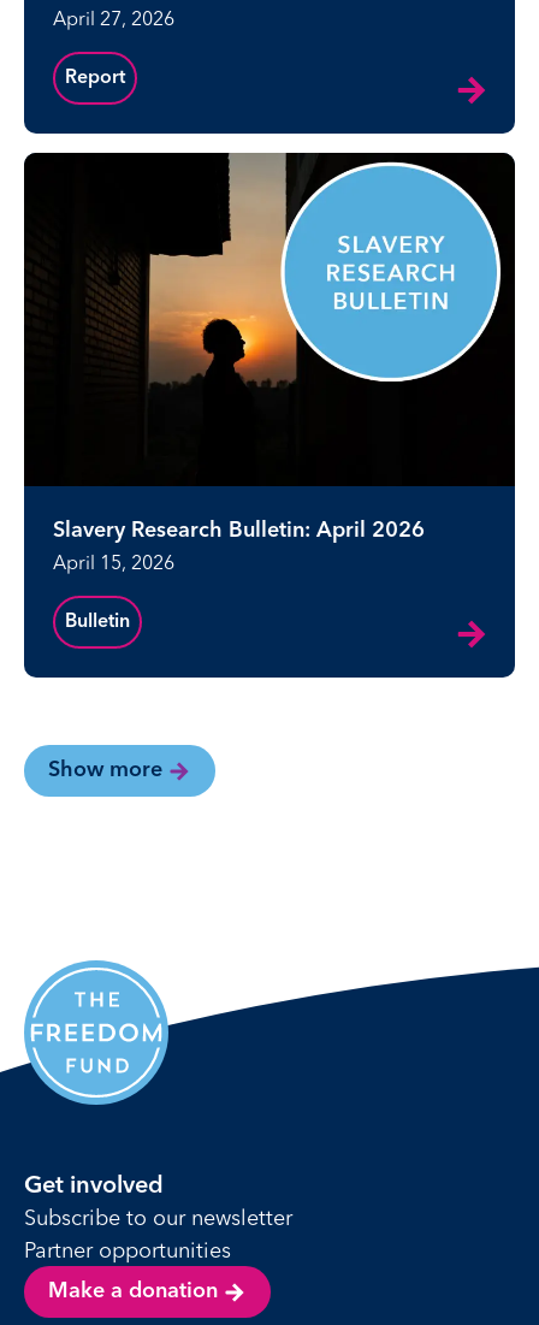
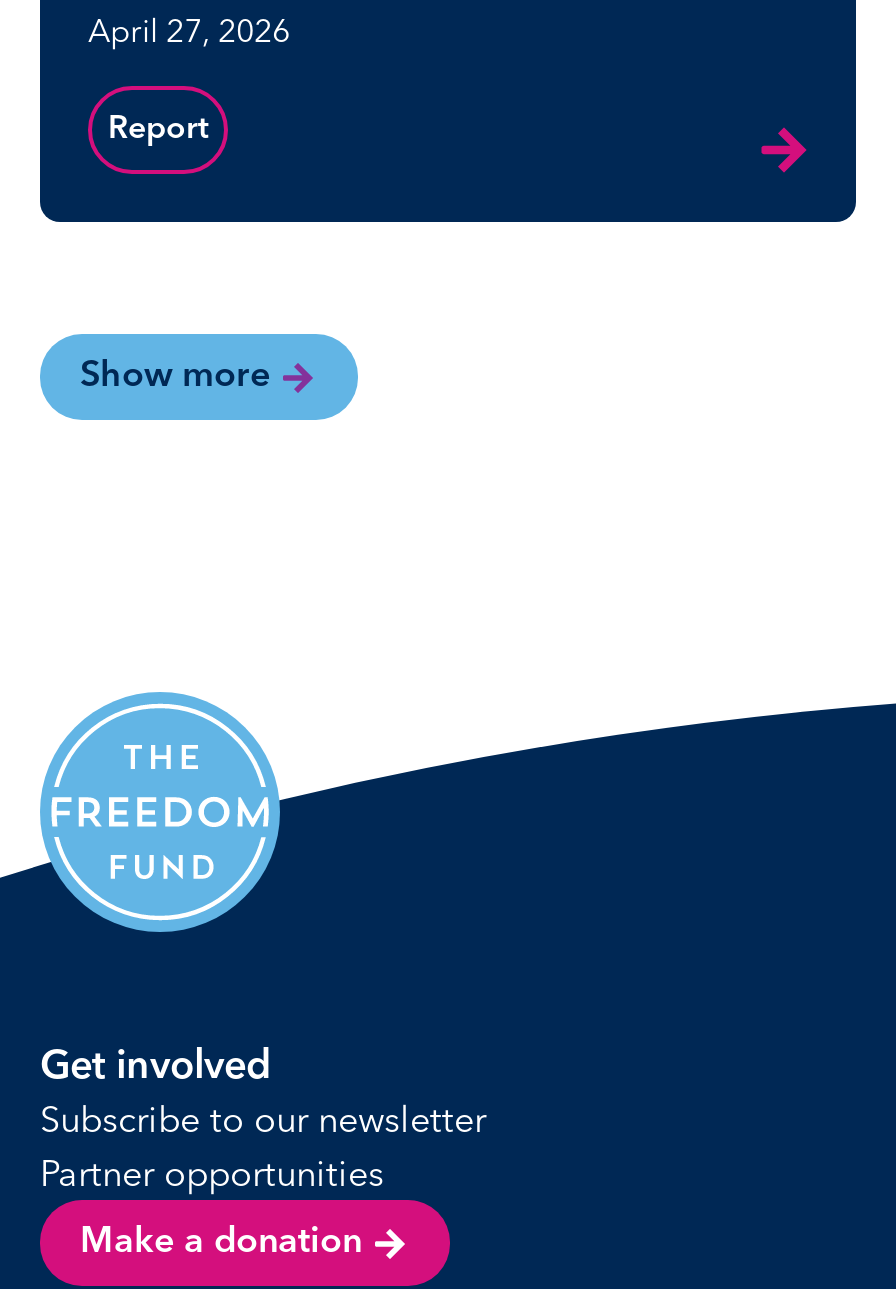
[24,152,515,632] [image] | Slavery Research Bulletin: April 2026 | April 15, 2026 | Bulletin -> none

